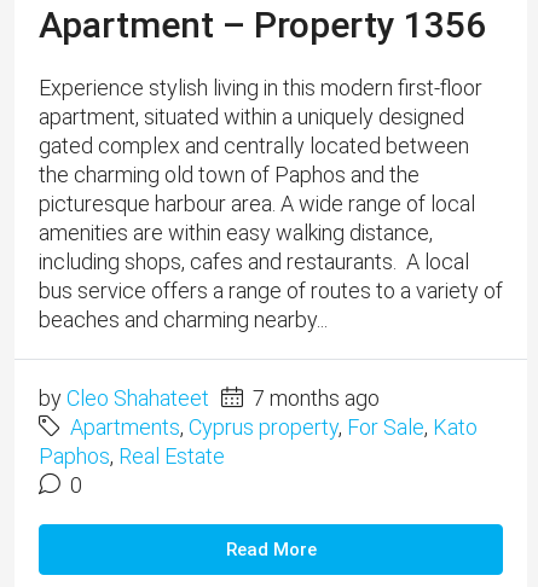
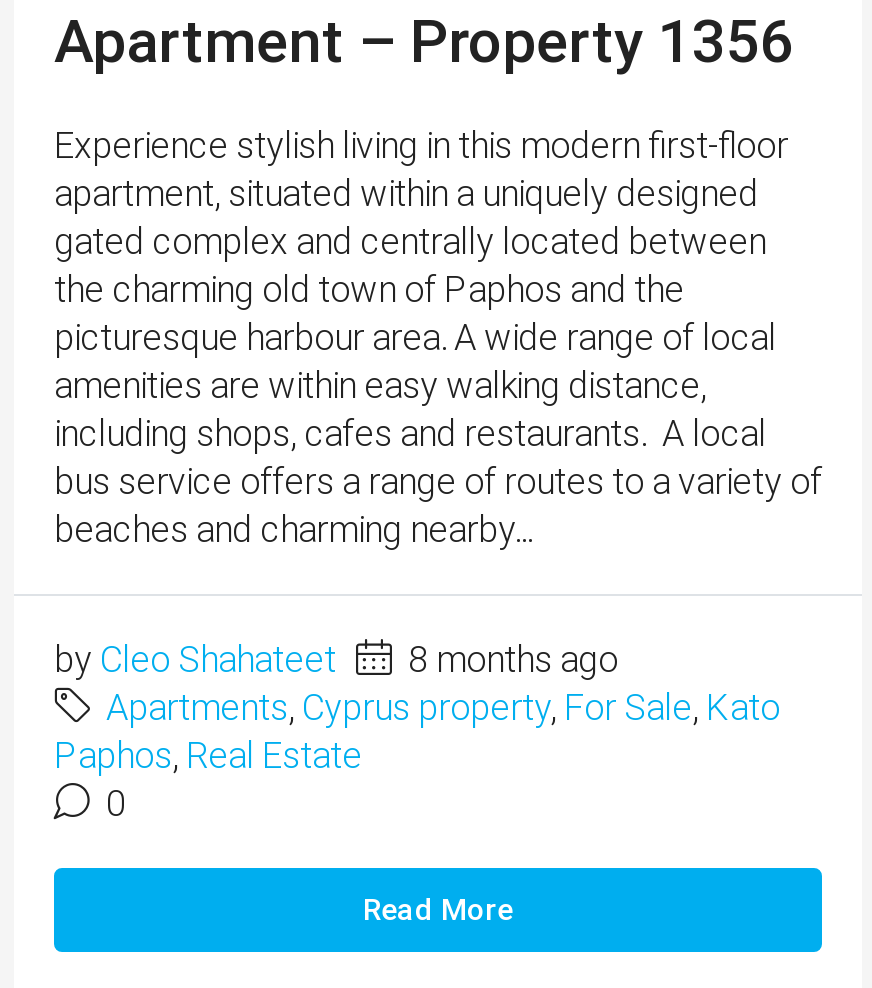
[39,386,380,411] by Cleo Shahateet 7 months ago -> [54,639,618,681] by Cleo Shahateet 8 months ago

